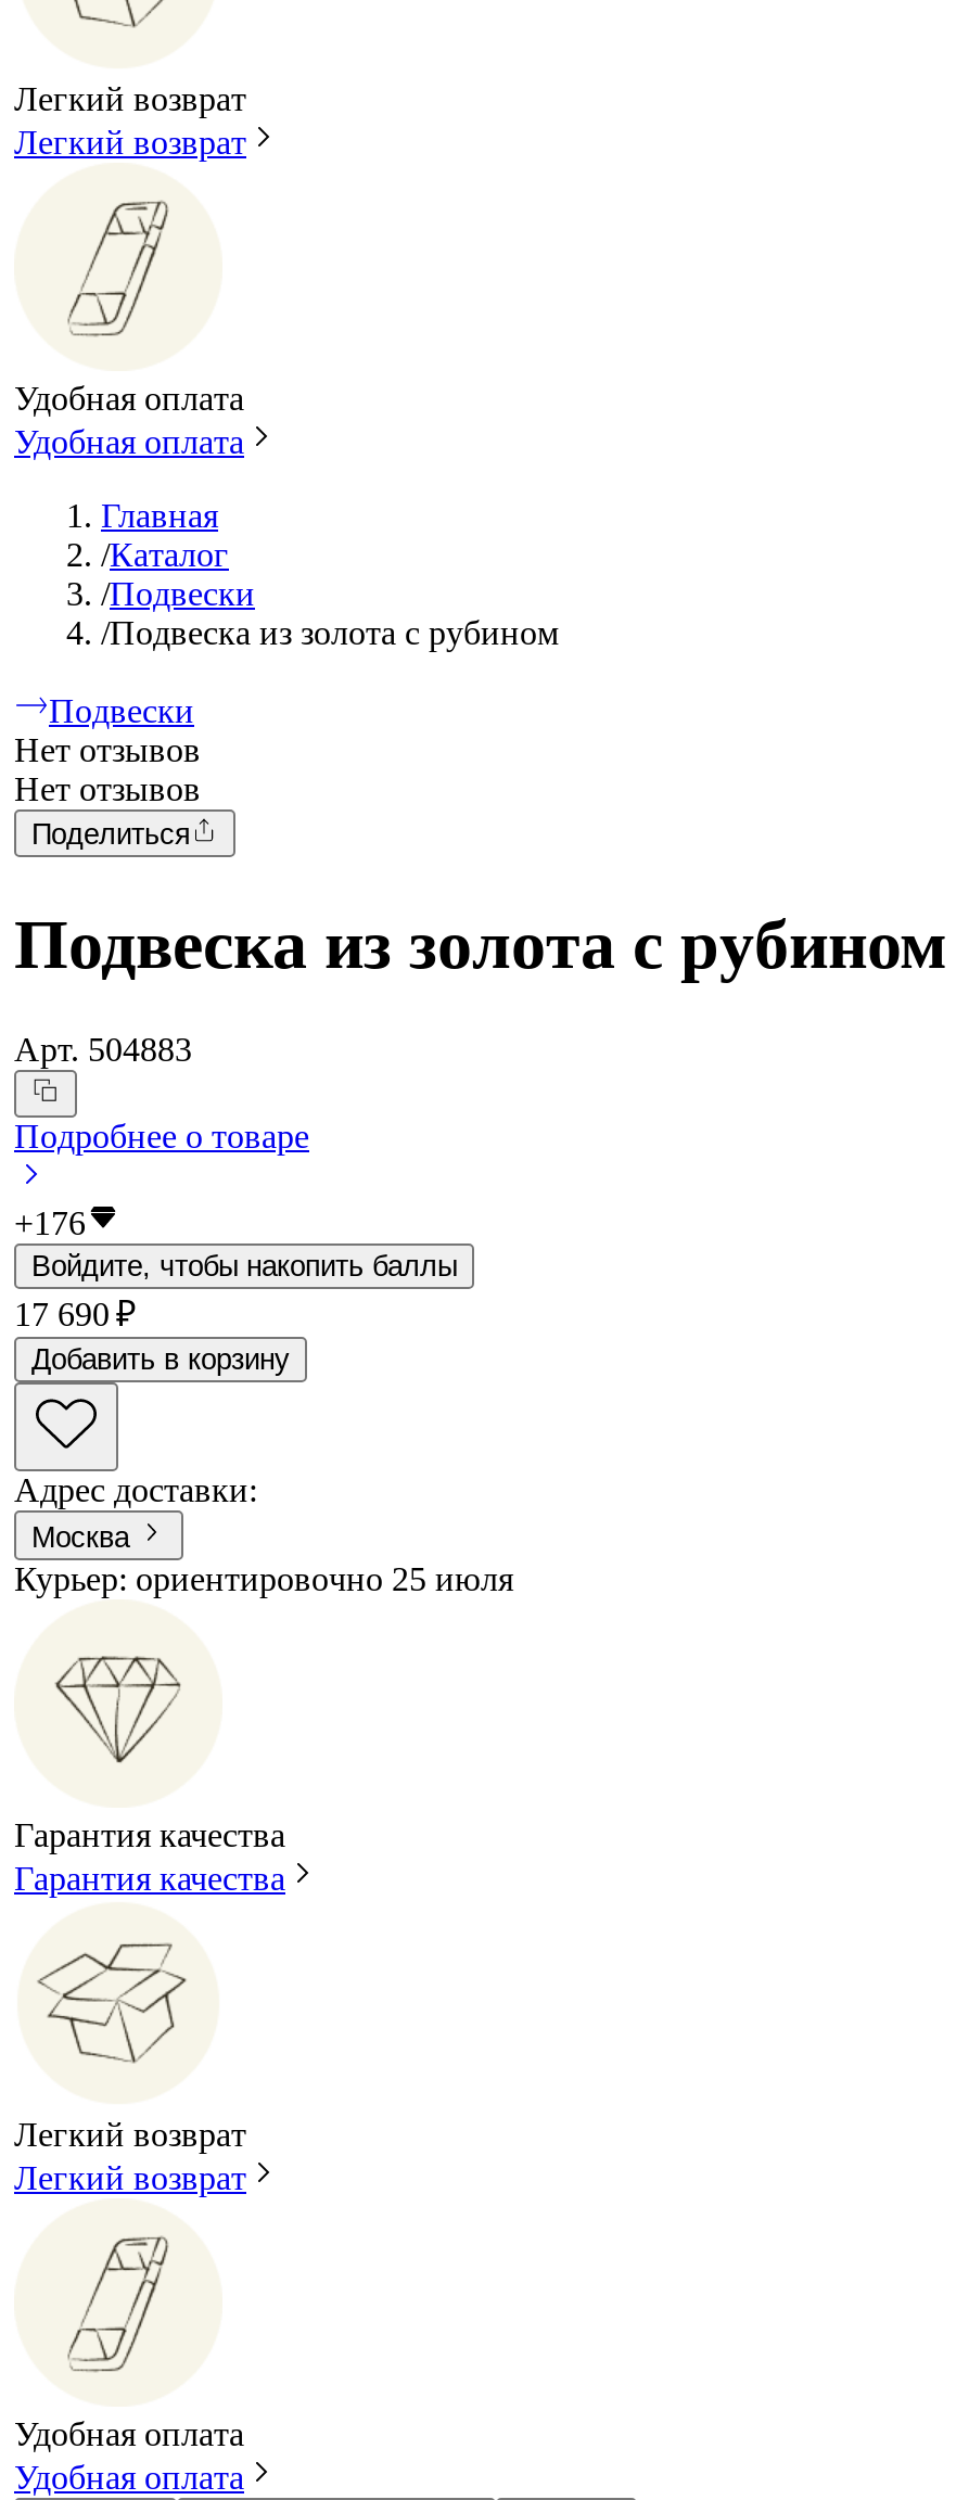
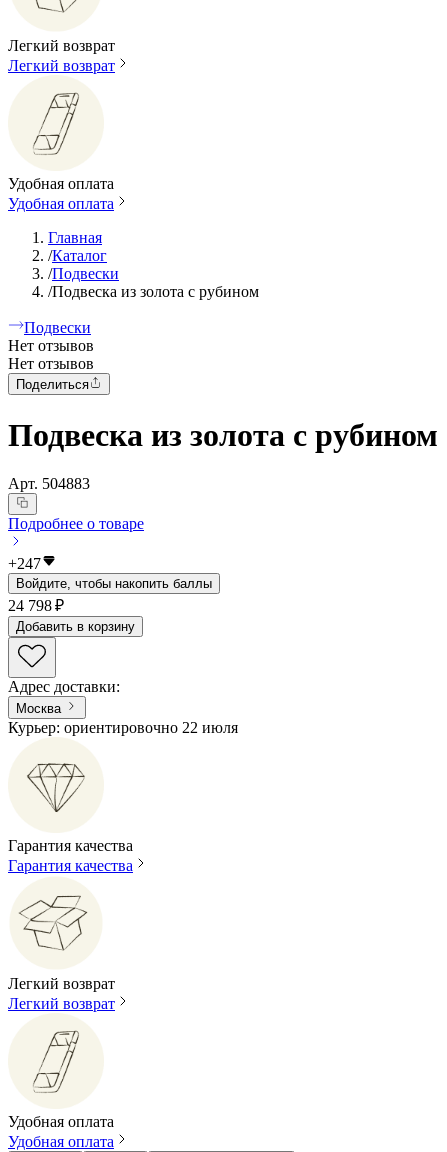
[14,1206,86,1242] +176 -> [8,555,41,572] +247
[14,1297,136,1334] 17 690 ₽ -> [8,597,64,614] 24 798 ₽
[14,1560,513,1597] Курьер: ориентировочно 25 июля -> [8,719,238,736] Курьер: ориентировочно 22 июля

